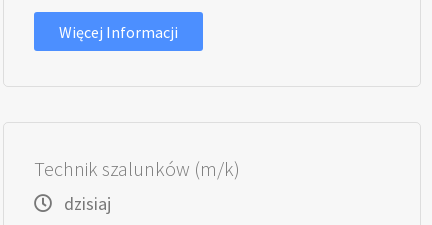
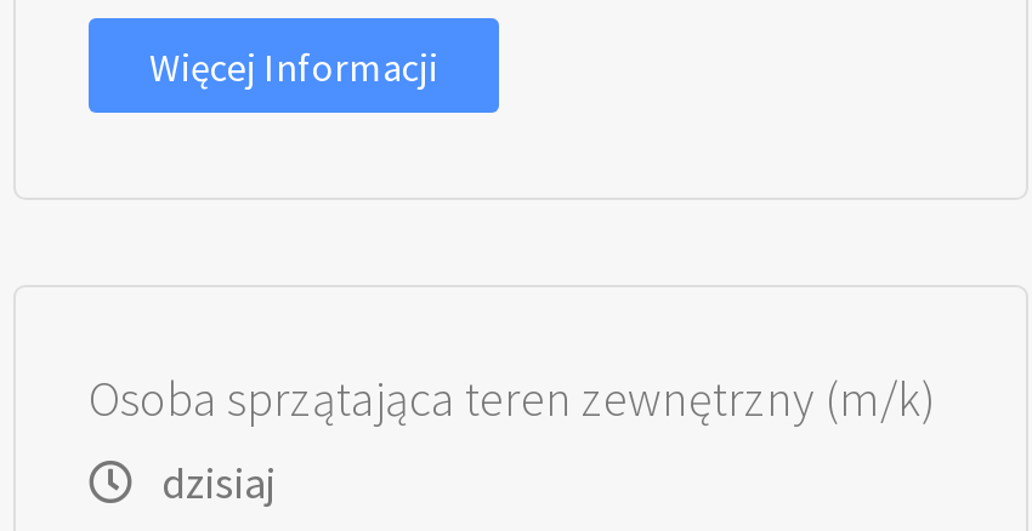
[34,156,240,181] Technik szalunków (m/k) -> [89,367,936,428] Osoba sprzątająca teren zewnętrzny (m/k)

